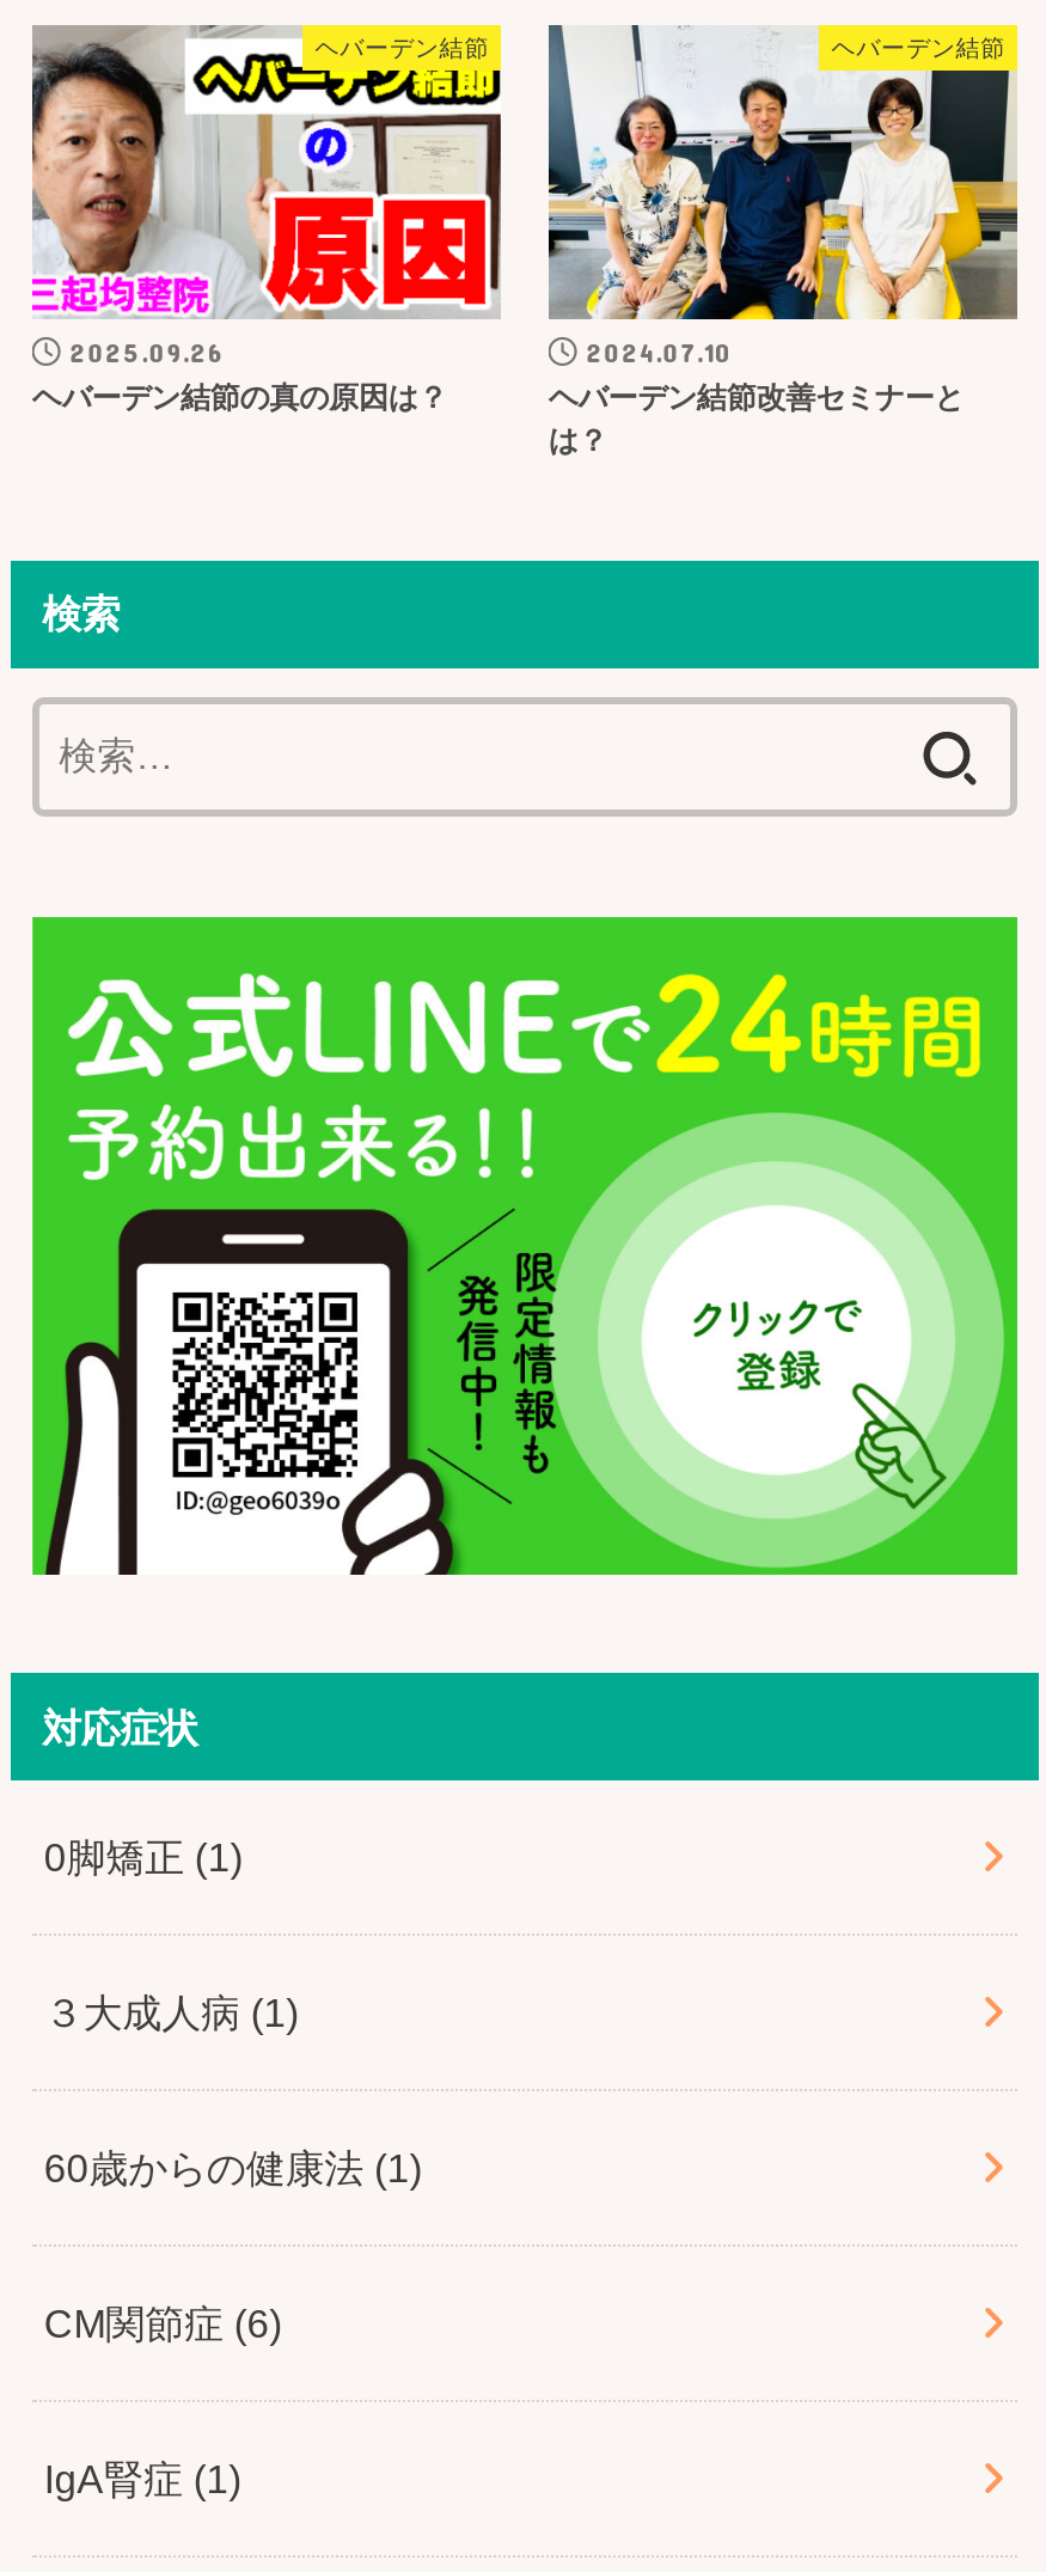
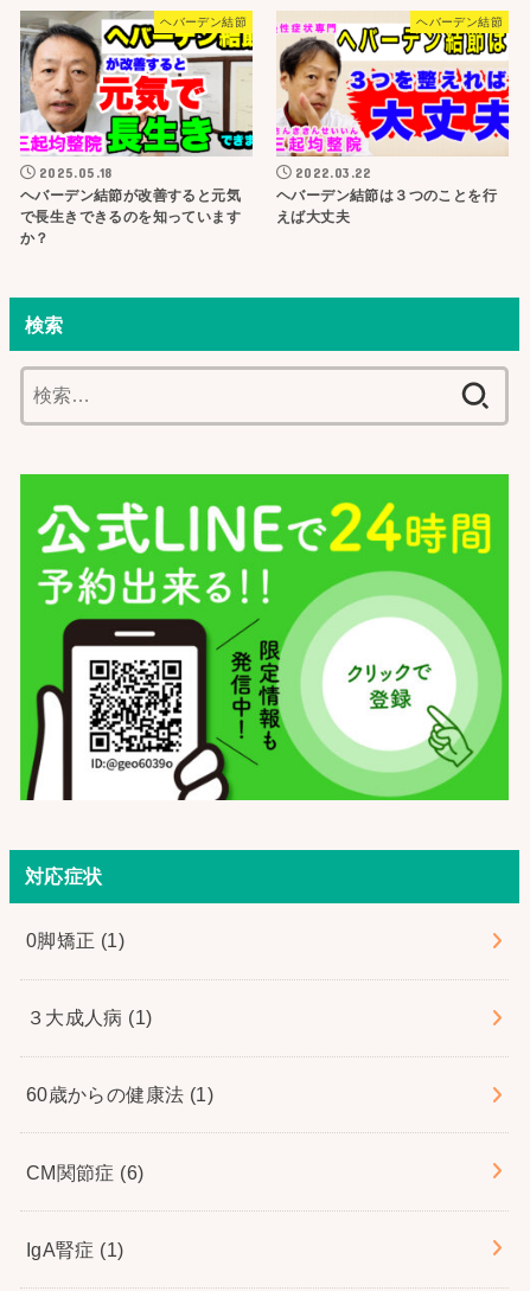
[32,24,503,413] [image] | 2025.09.26 | ヘバーデン結節の真の原因は？ -> [20,11,254,246] [image] | 2025.05.18 | ヘバーデン結節が改善すると元気 | で長生きできるのを知っています | か？
[546,24,1020,457] [image] | 2024.07.10 | ヘバーデン結節改善セミナーと | は？ -> [276,12,510,225] [image] | 2022.03.22 | ヘバーデン結節は３つのことを行 | えば大丈夫

